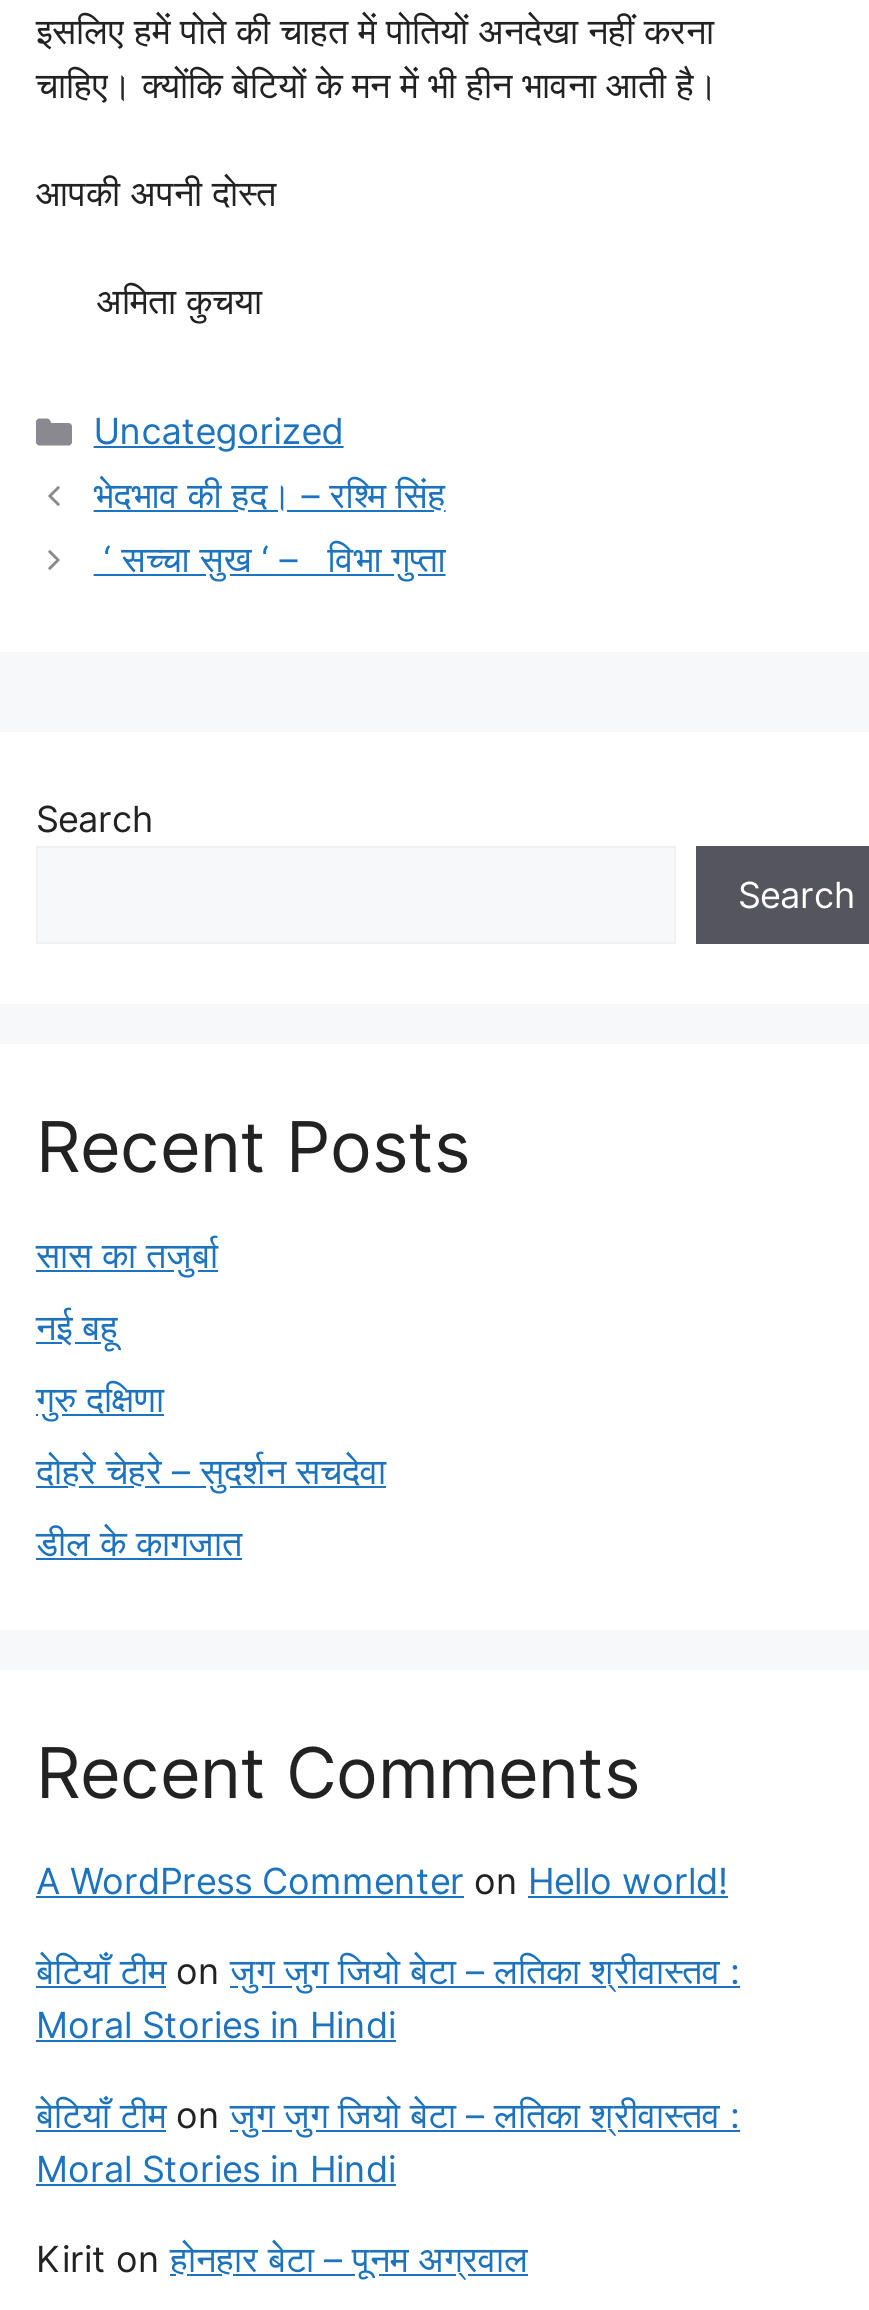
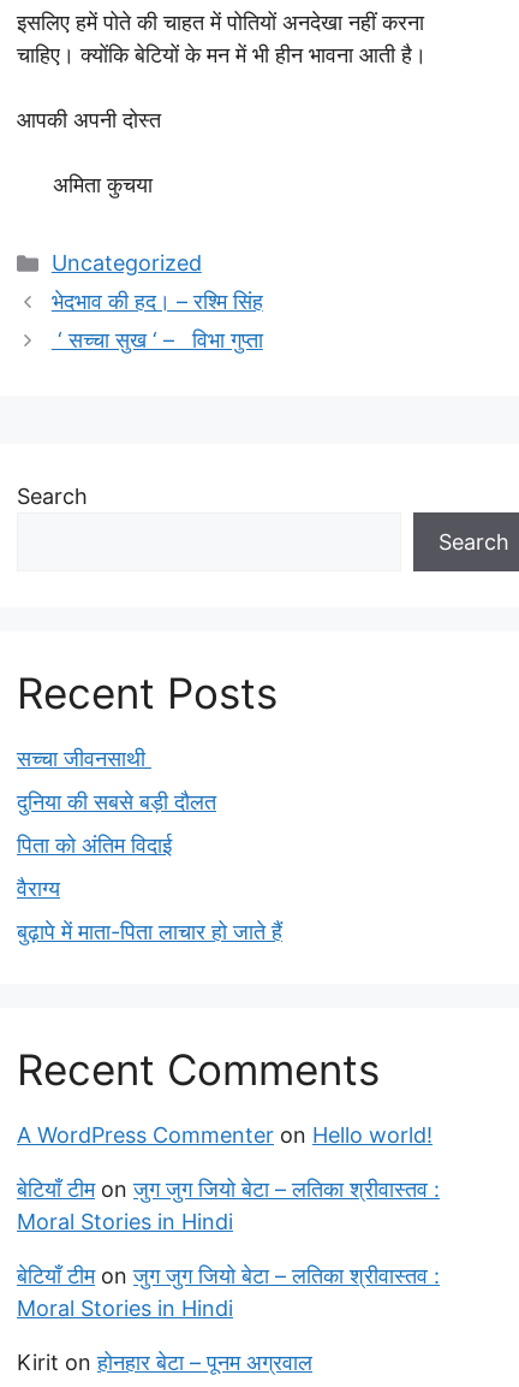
[36,1235,218,1277] सास का तजुर्बा -> [17,746,151,772] सच्चा जीवनसाथी
[36,1307,118,1349] नई बहू -> [17,790,216,815] दुनिया की सबसे बड़ी दौलत
[36,1379,164,1421] गुरु दक्षिणा -> [17,833,172,858] पिता को अंतिम विदाई
[36,1451,386,1493] दोहरे चेहरे – सुदर्शन सचदेवा -> [17,876,60,901] वैराग्य
[36,1523,242,1565] डील के कागजात -> [17,920,282,945] बुढ़ापे में माता-पिता लाचार हो जाते हैं

